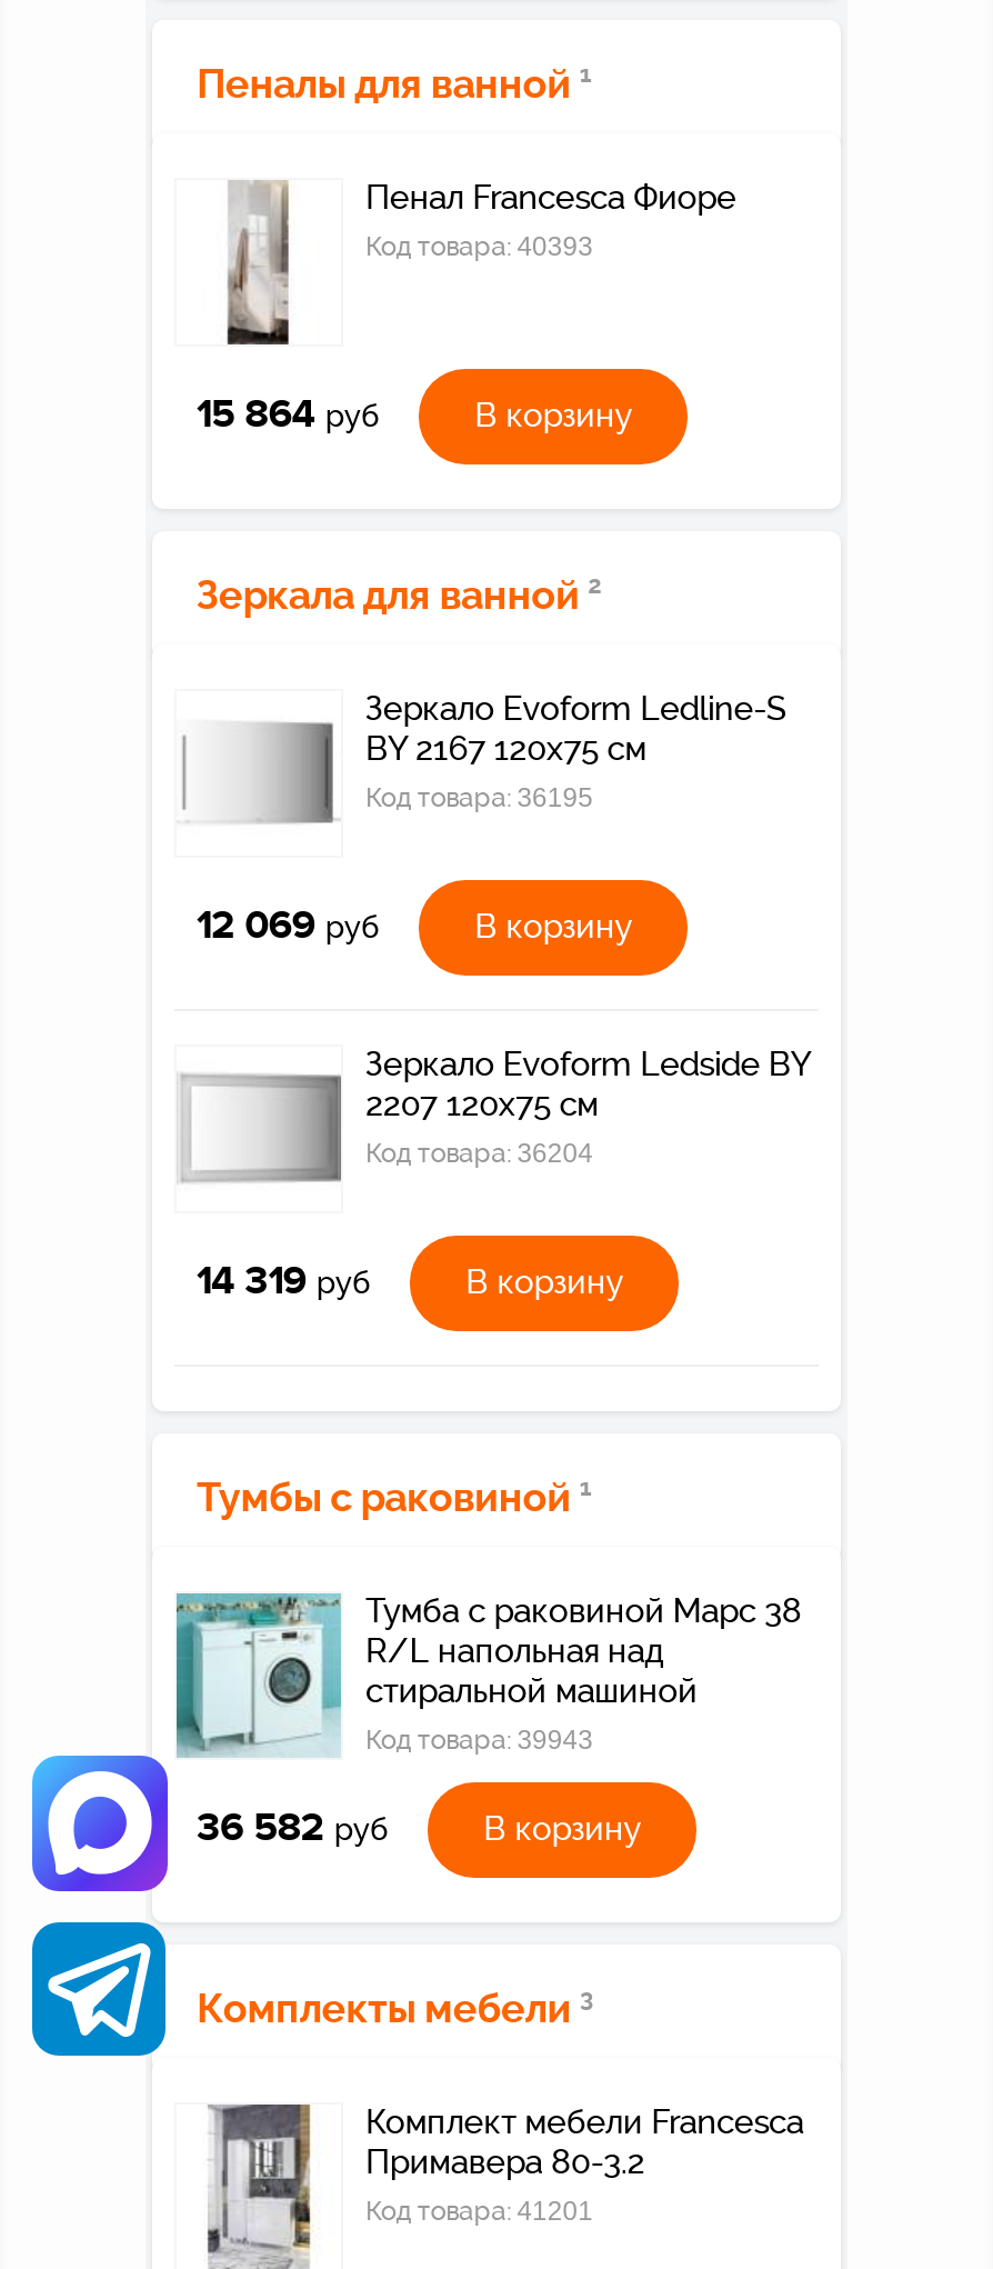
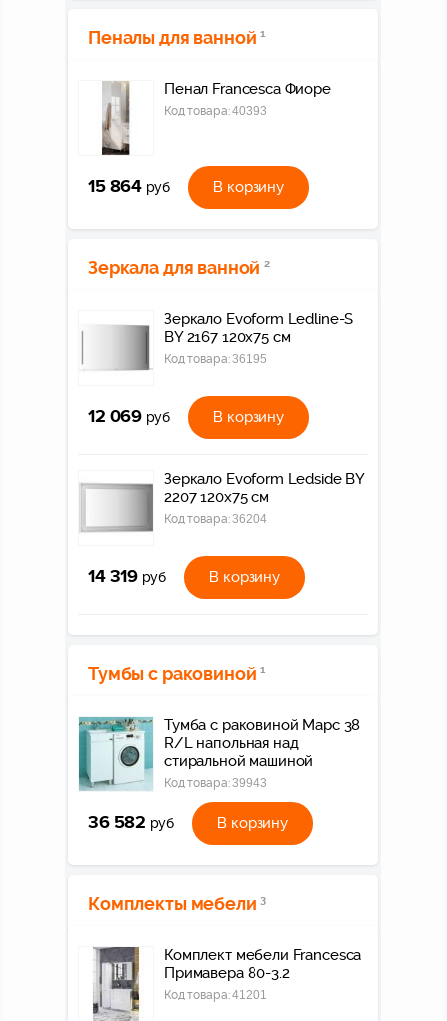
[30,1753,170,1893] [image] -> none
[30,1920,168,2058] [image] -> none

